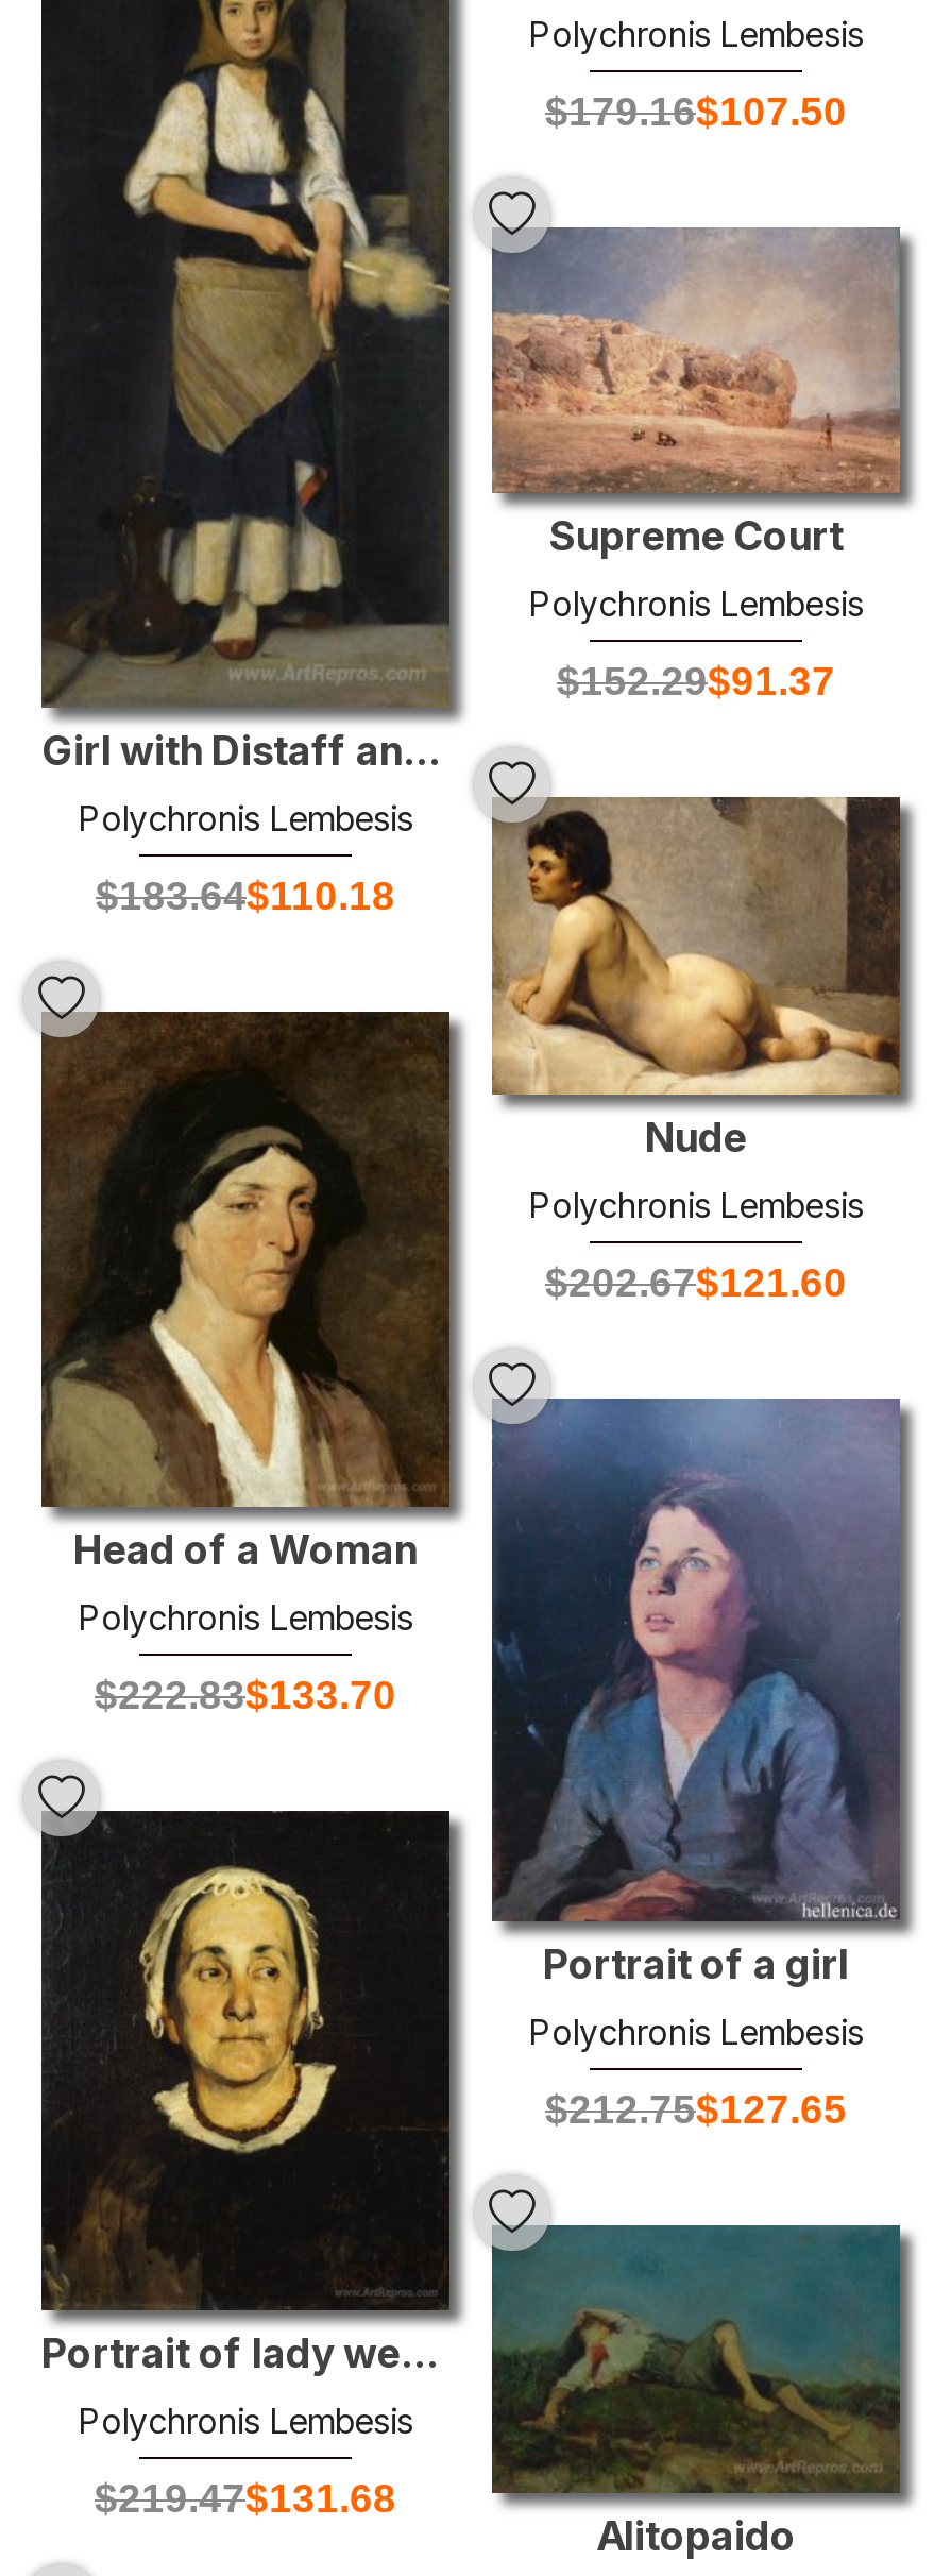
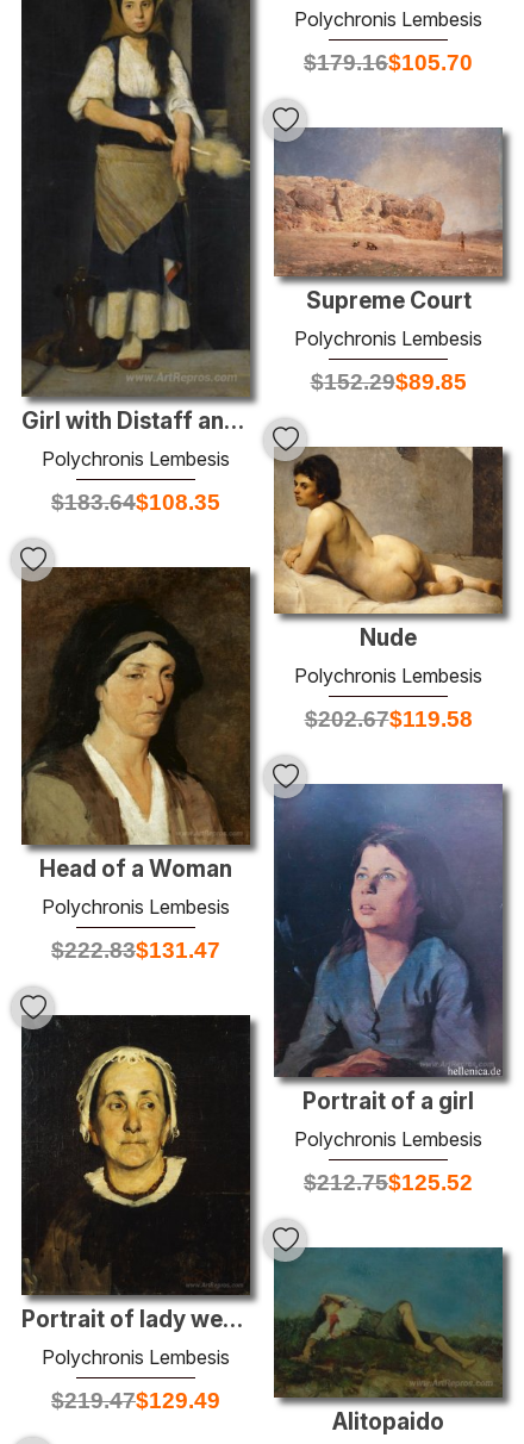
[545,90,847,135] $179.16$107.50 -> [304,51,473,76] $179.16$105.70
[557,659,835,704] $152.29$91.37 -> [310,369,466,394] $152.29$89.85
[96,874,395,919] $183.64$110.18 -> [51,490,220,515] $183.64$108.35
[545,1260,847,1305] $202.67$121.60 -> [304,707,472,732] $202.67$119.58
[95,1673,396,1718] $222.83$133.70 -> [51,938,220,963] $222.83$131.47
[545,2086,847,2131] $212.75$127.65 -> [304,1169,473,1194] $212.75$125.52
[95,2477,396,2522] $219.47$131.68 -> [51,1389,220,1414] $219.47$129.49

